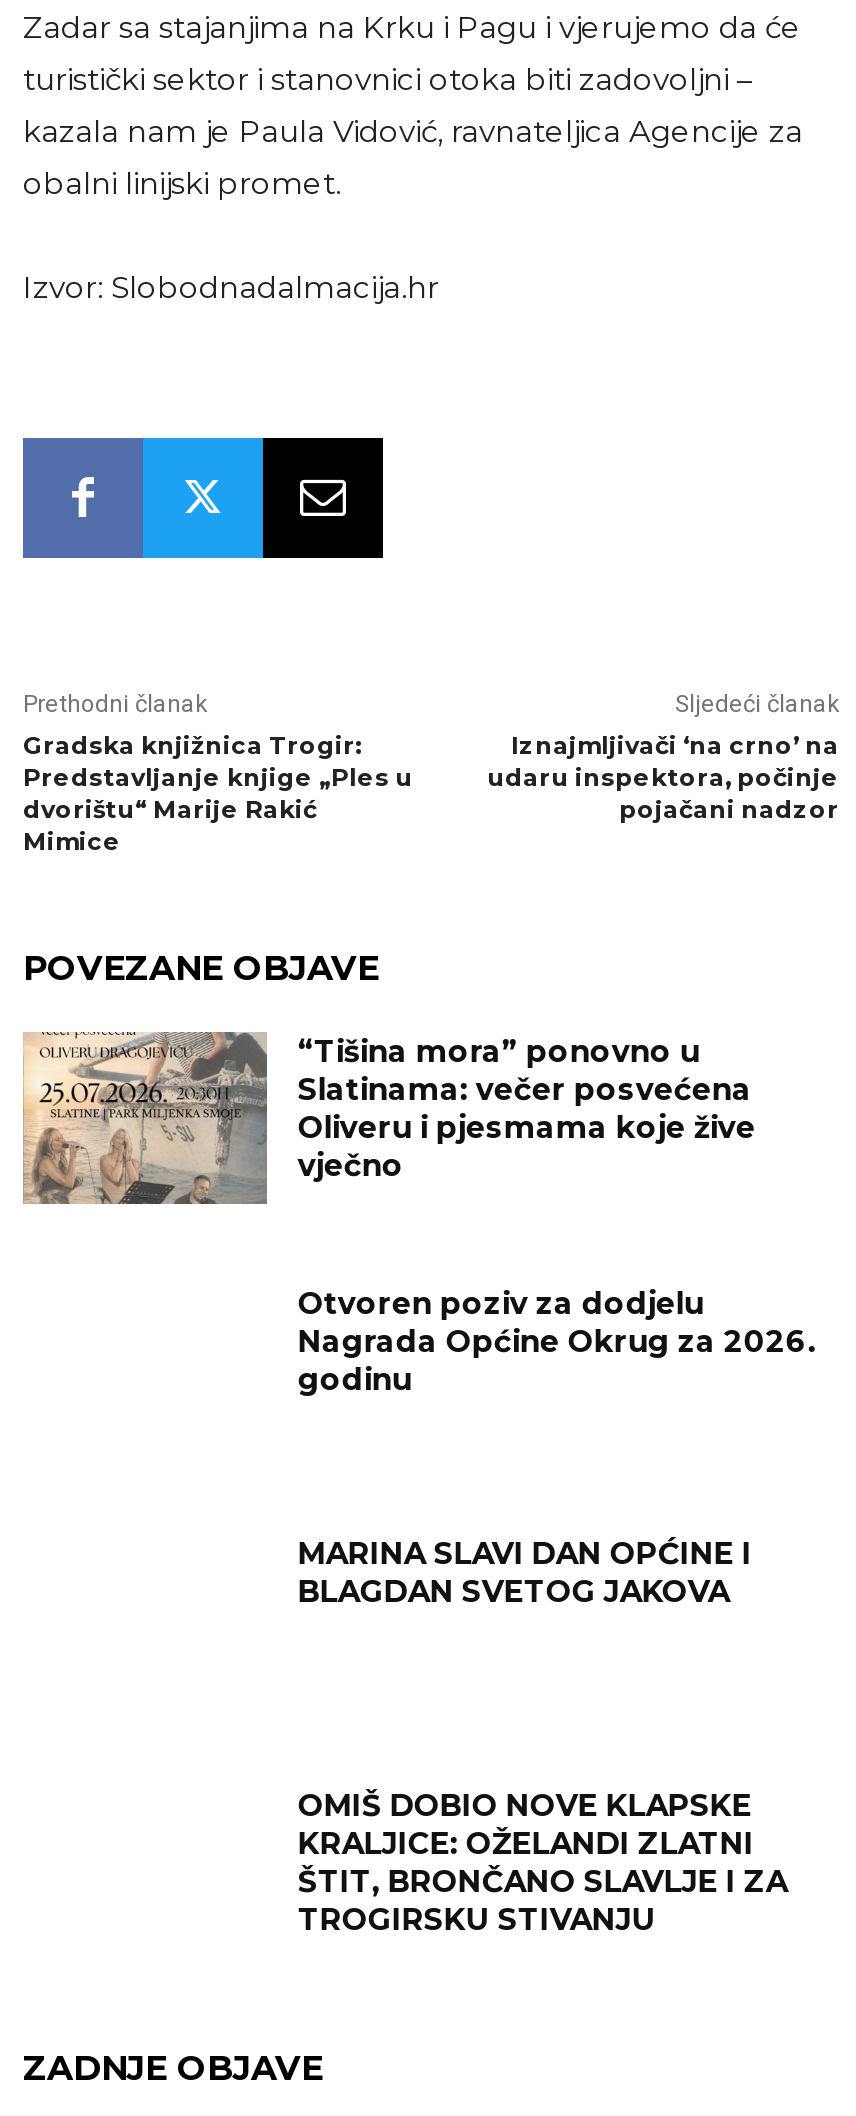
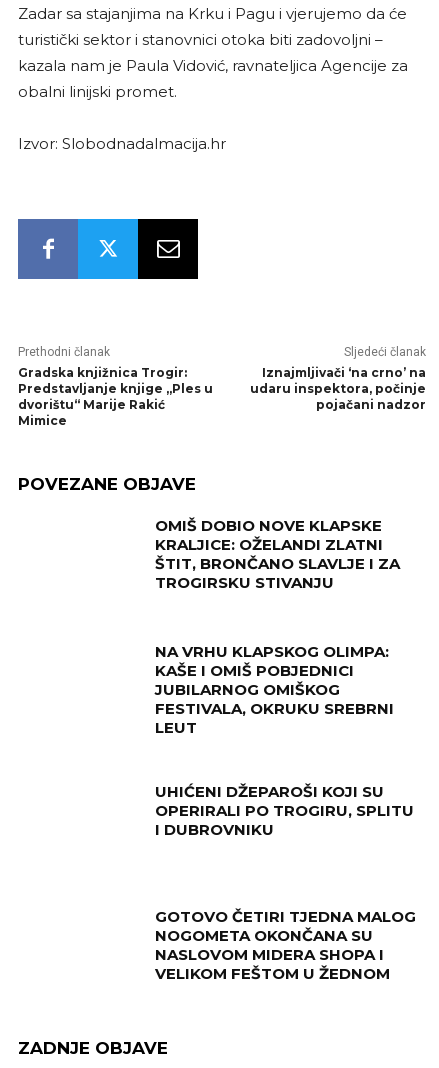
[21,1030,756,1206] [image] | “Tišina mora” ponovno u | Slatinama: večer posvećena | Oliveru i pjesmama koje žive | vječno -> none
[298,1284,816,1398] Otvoren poziv za dodjelu | Nagrada Općine Okrug za 2026. | godinu -> none
[298,1535,752,1611] MARINA SLAVI DAN OPĆINE I | BLAGDAN SVETOG JAKOVA -> none
moved [298,1786,788,1938] -> [155,516,400,592]: OMIŠ DOBIO NOVE KLAPSKE | KRALJICE: OŽELANDI ZLATNI | ŠTIT, BRONČANO SLAVLJE I ZA | TROGIRSKU STIVANJU
none -> [155,642,414,839] NA VRHU KLAPSKOG OLIMPA: | KAŠE I OMIŠ POBJEDNICI | JUBILARNOG OMIŠKOG | FESTIVALA, OKRUKU SREBRNI | LEUT | UHIĆENI DŽEPAROŠI KOJI SU | OPERIRALI PO TROGIRU, SPLITU | I DUBROVNIKU
none -> [155,907,416,983] GOTOVO ČETIRI TJEDNA MALOG | NOGOMETA OKONČANA SU | NASLOVOM MIDERA SHOPA I | VELIKOM FEŠTOM U ŽEDNOM

